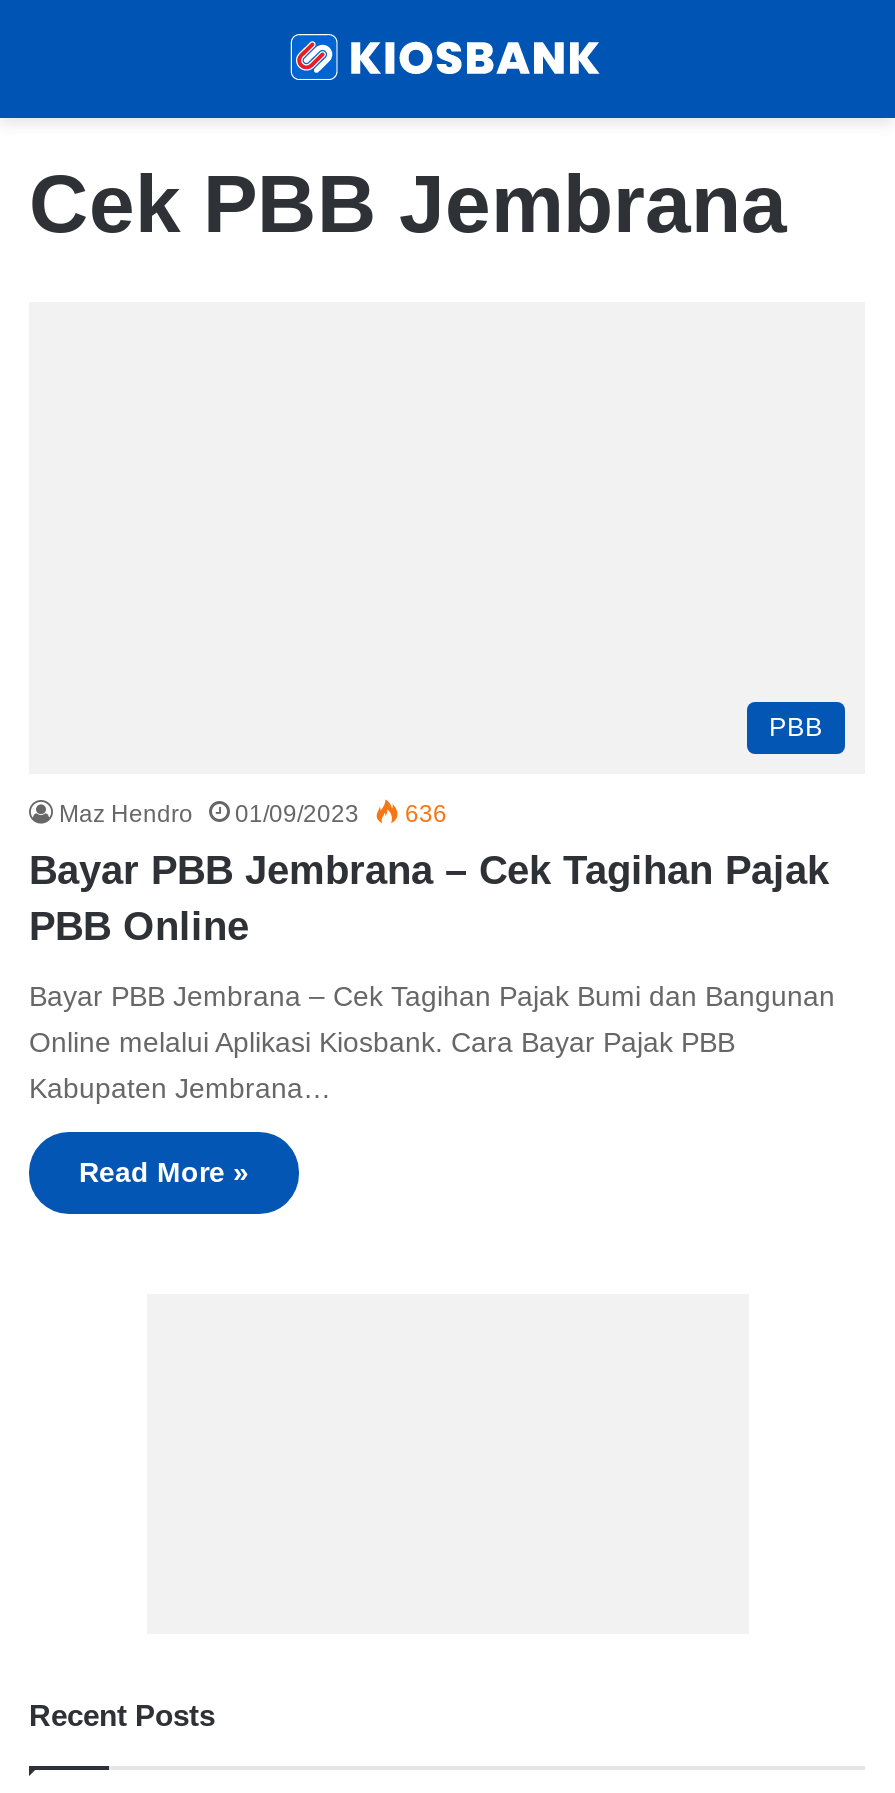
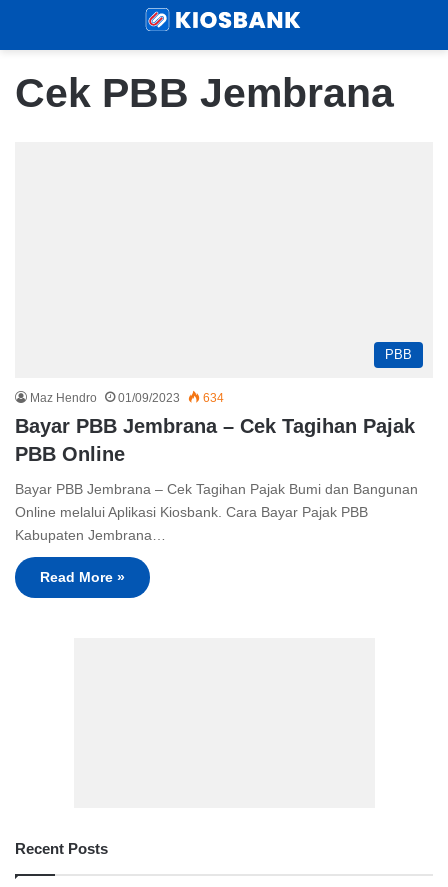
[59,800,447,828] Maz Hendro 01/09/2023 636 -> [30,391,224,405] Maz Hendro 01/09/2023 634

